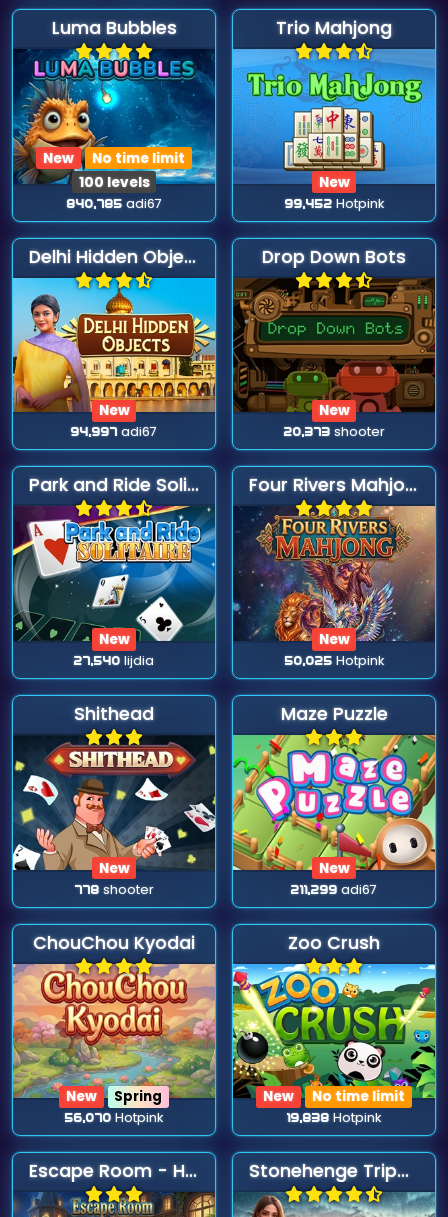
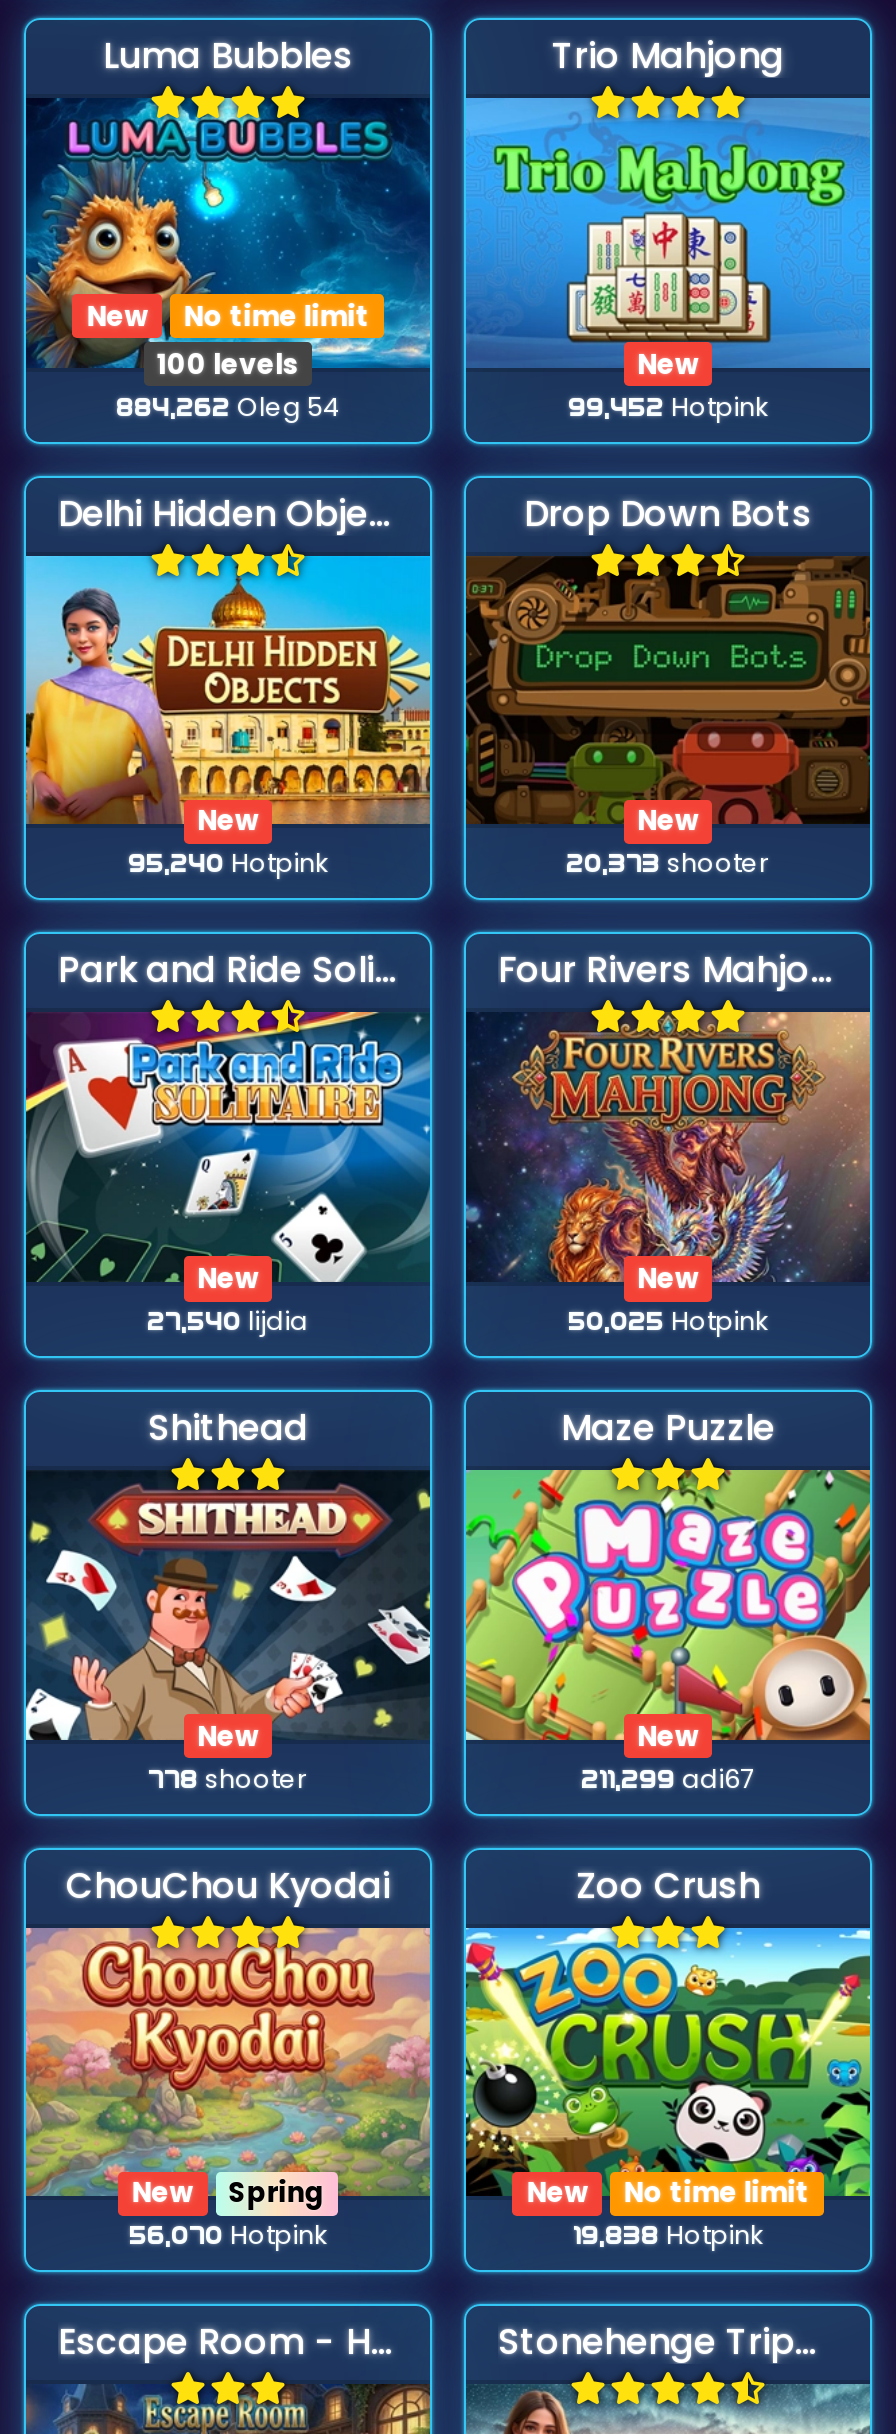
[66,195,161,212] 840,785 adi67 -> [117,389,339,423] 884,262 Oleg 54
[71,423,157,440] 94,997 adi67 -> [129,847,327,881] 95,240 Hotpink

